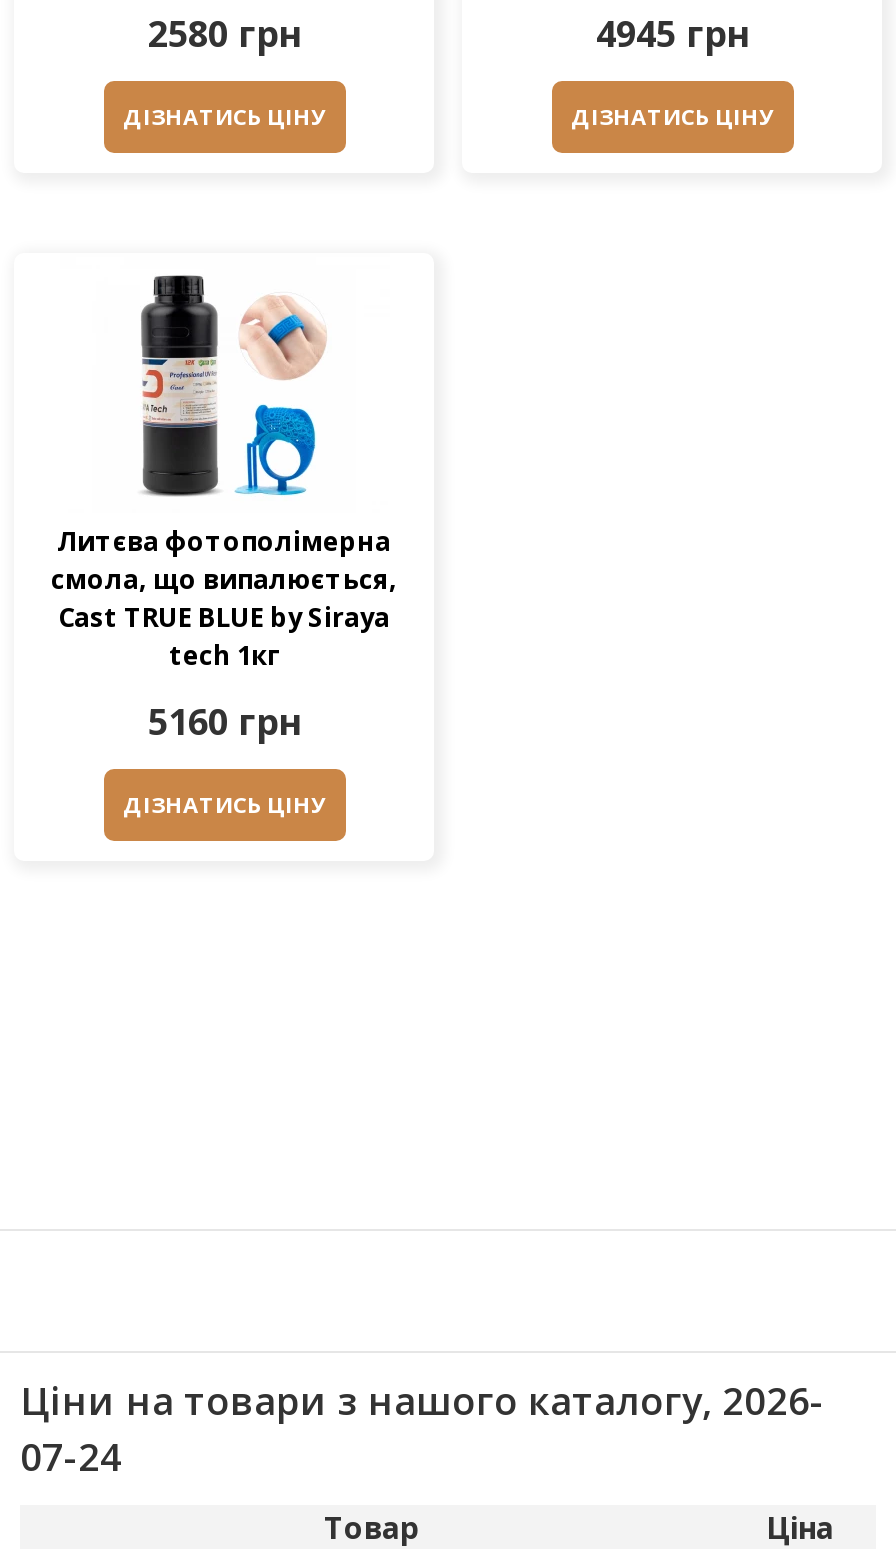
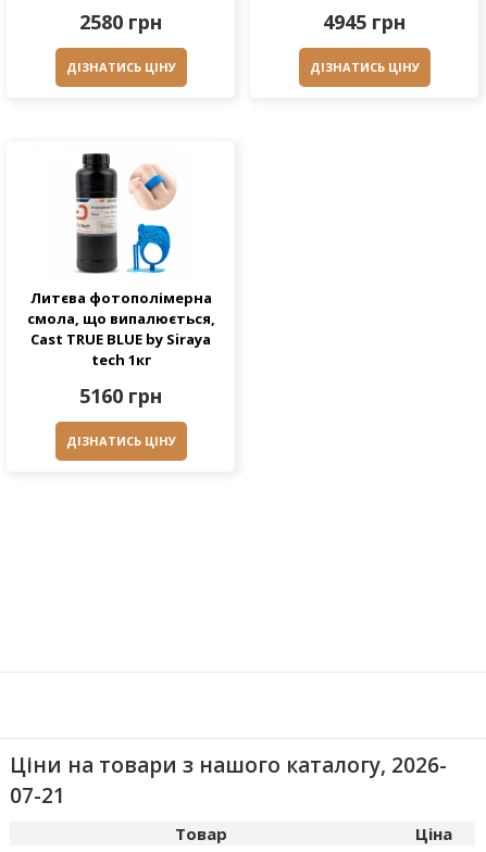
[20,1431,122,1483] 07-24 -> [10,781,65,810] 07-21

